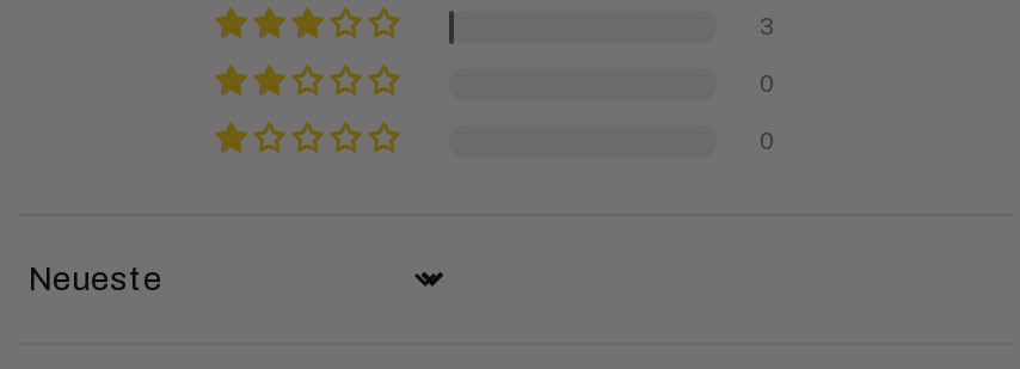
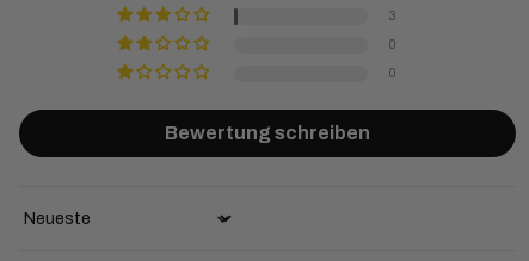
none -> [165,123,370,143] Bewertung schreiben

